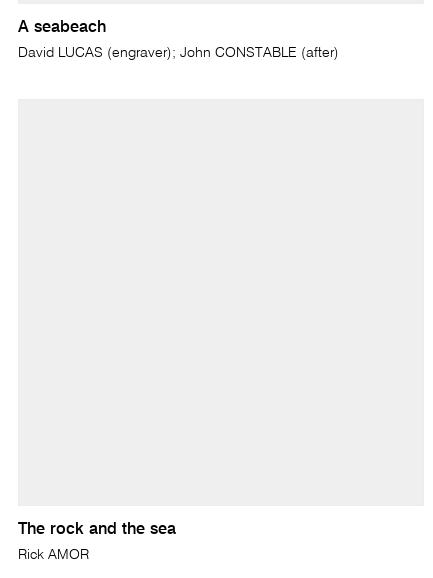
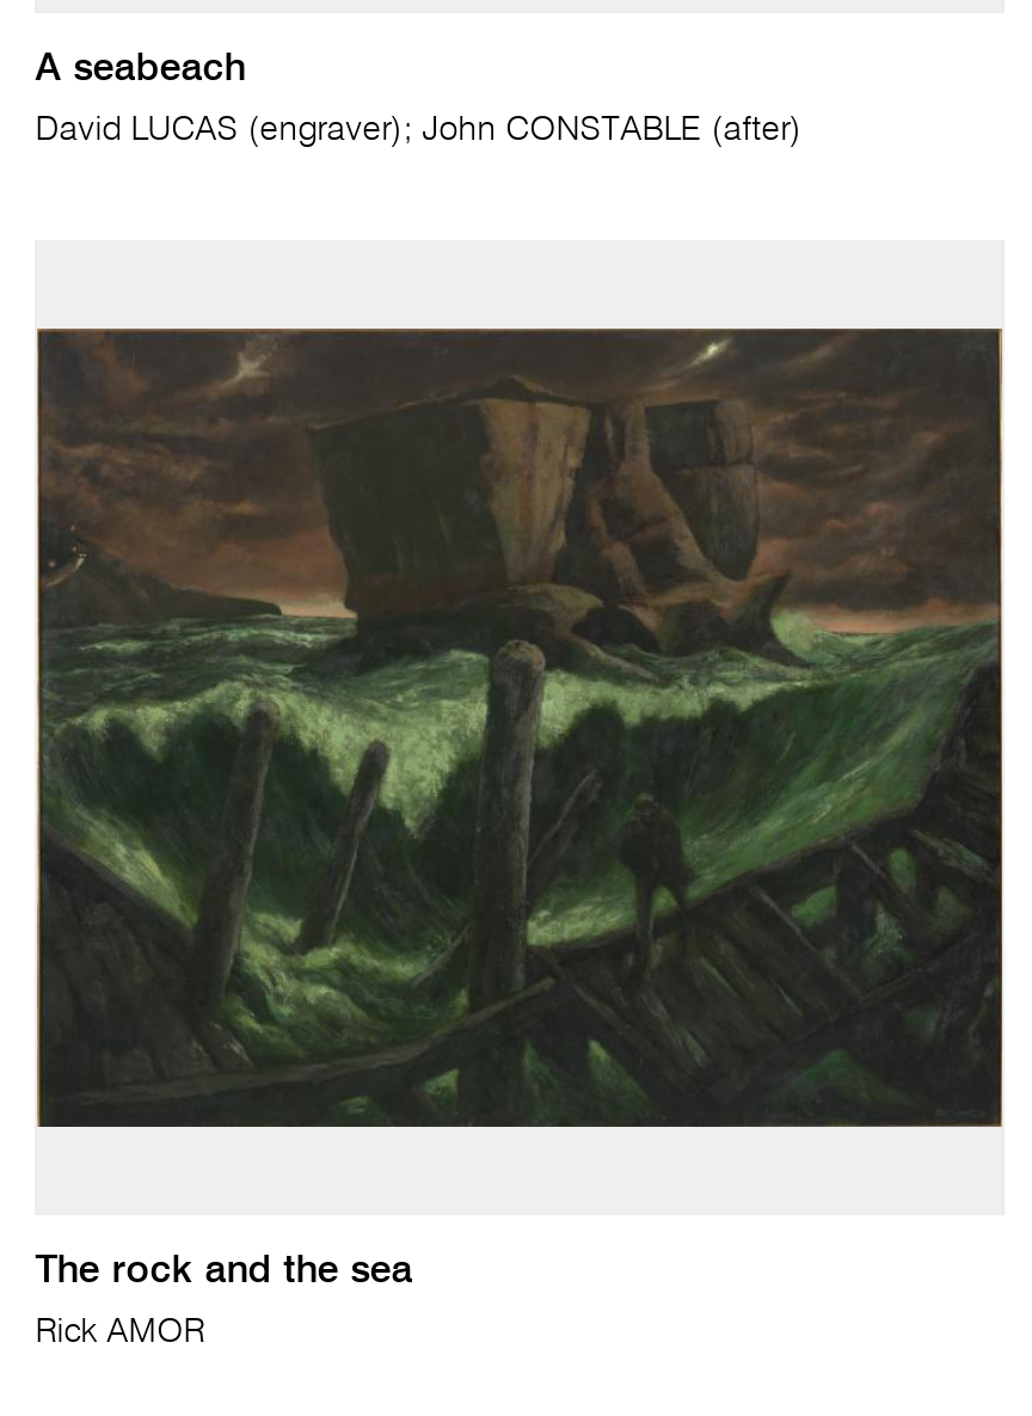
none -> [35,325,1005,1130] [image]

